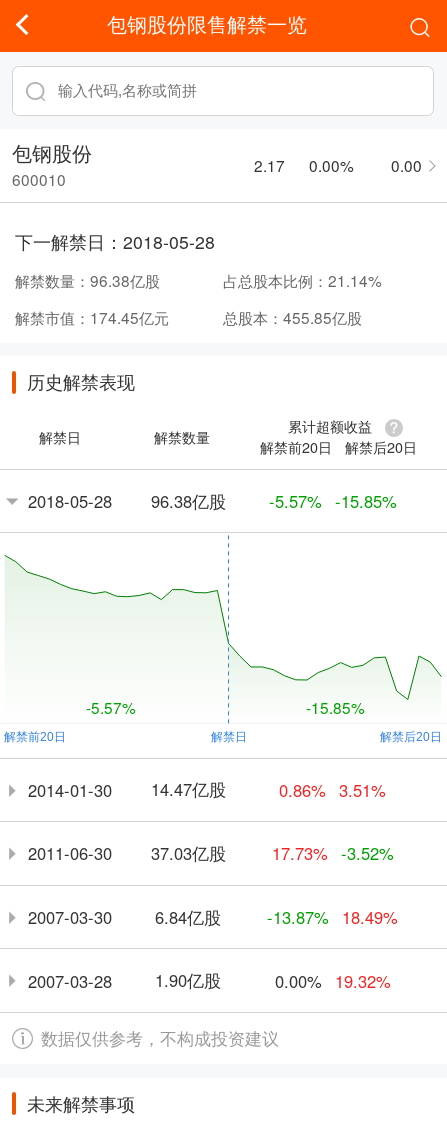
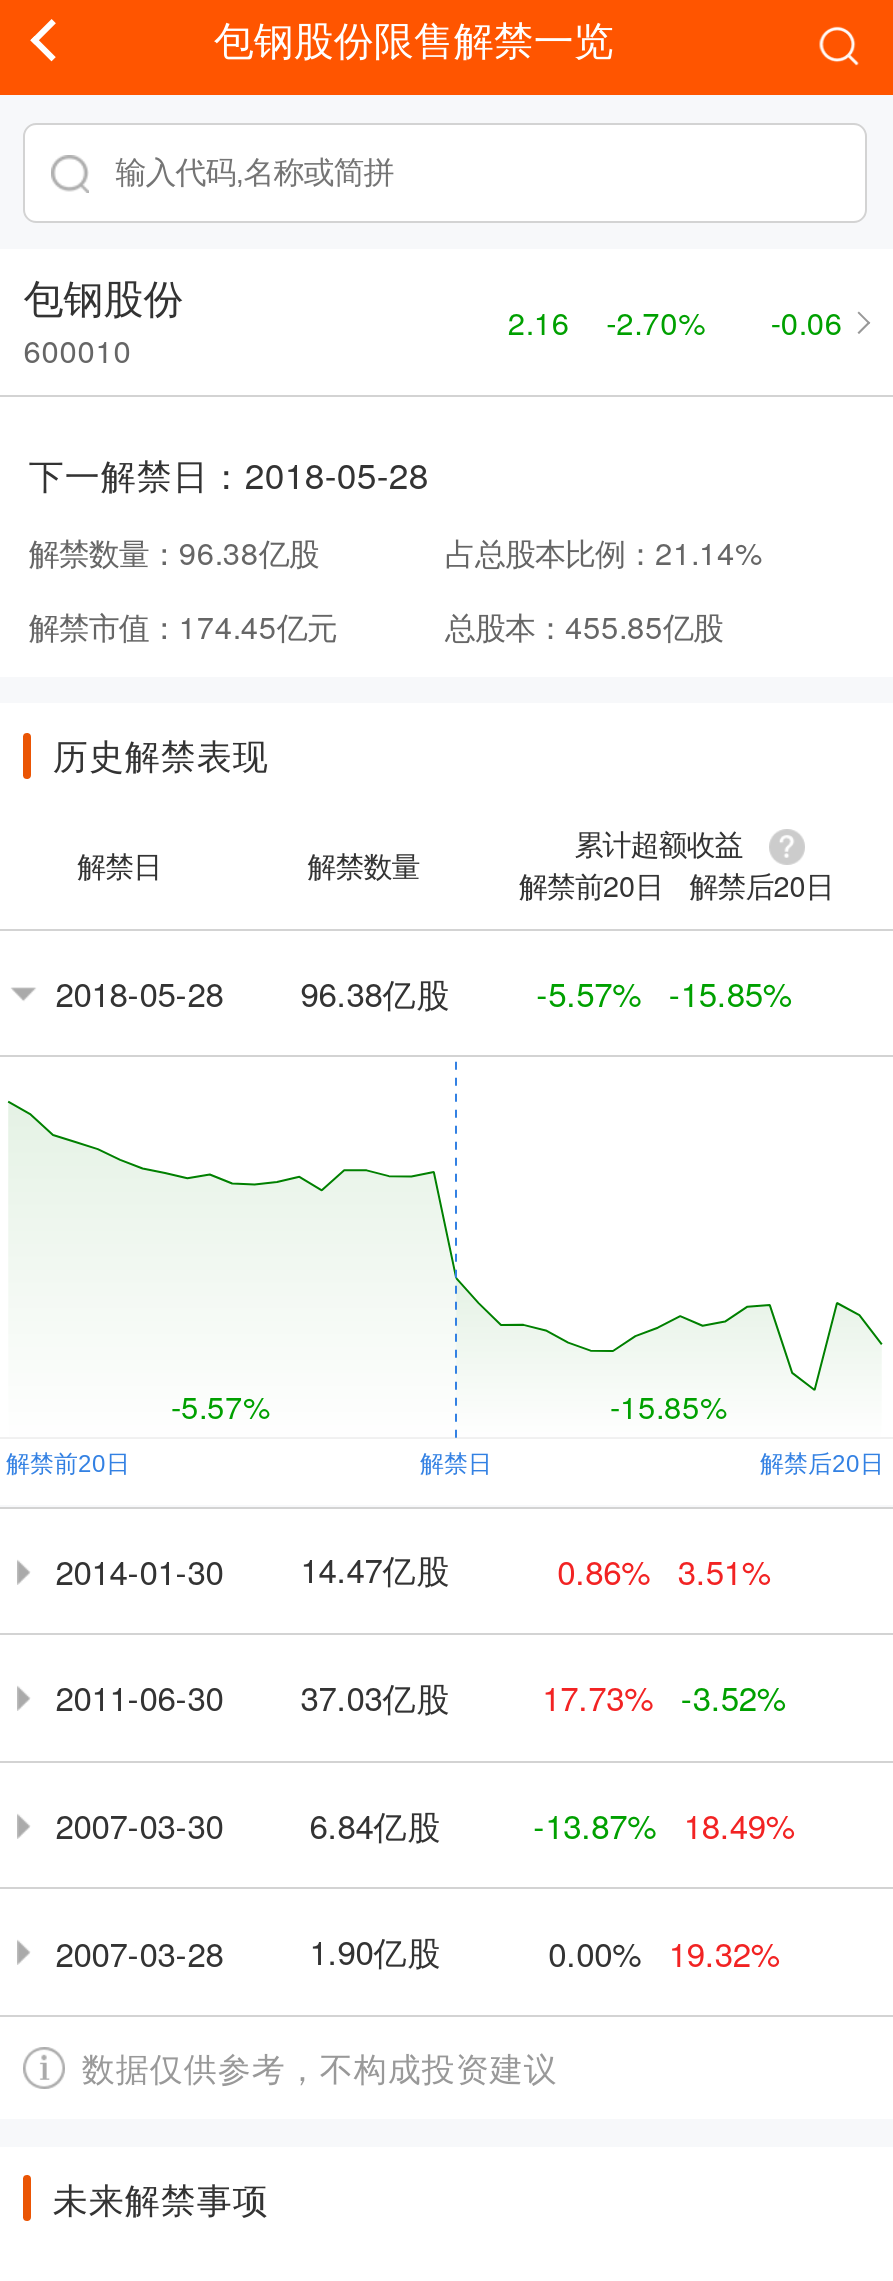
[254,154,285,176] 2.17 -> [508,299,570,343] 2.16
[309,154,354,176] 0.00% -> [606,299,706,343] -2.70%
[391,154,422,176] 0.00 -> [771,299,843,343] -0.06

